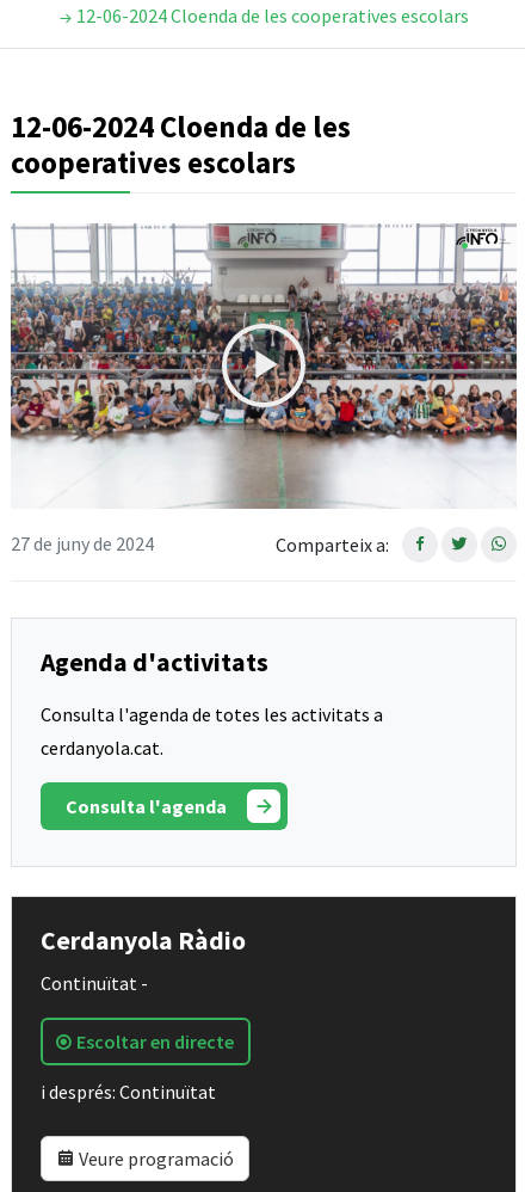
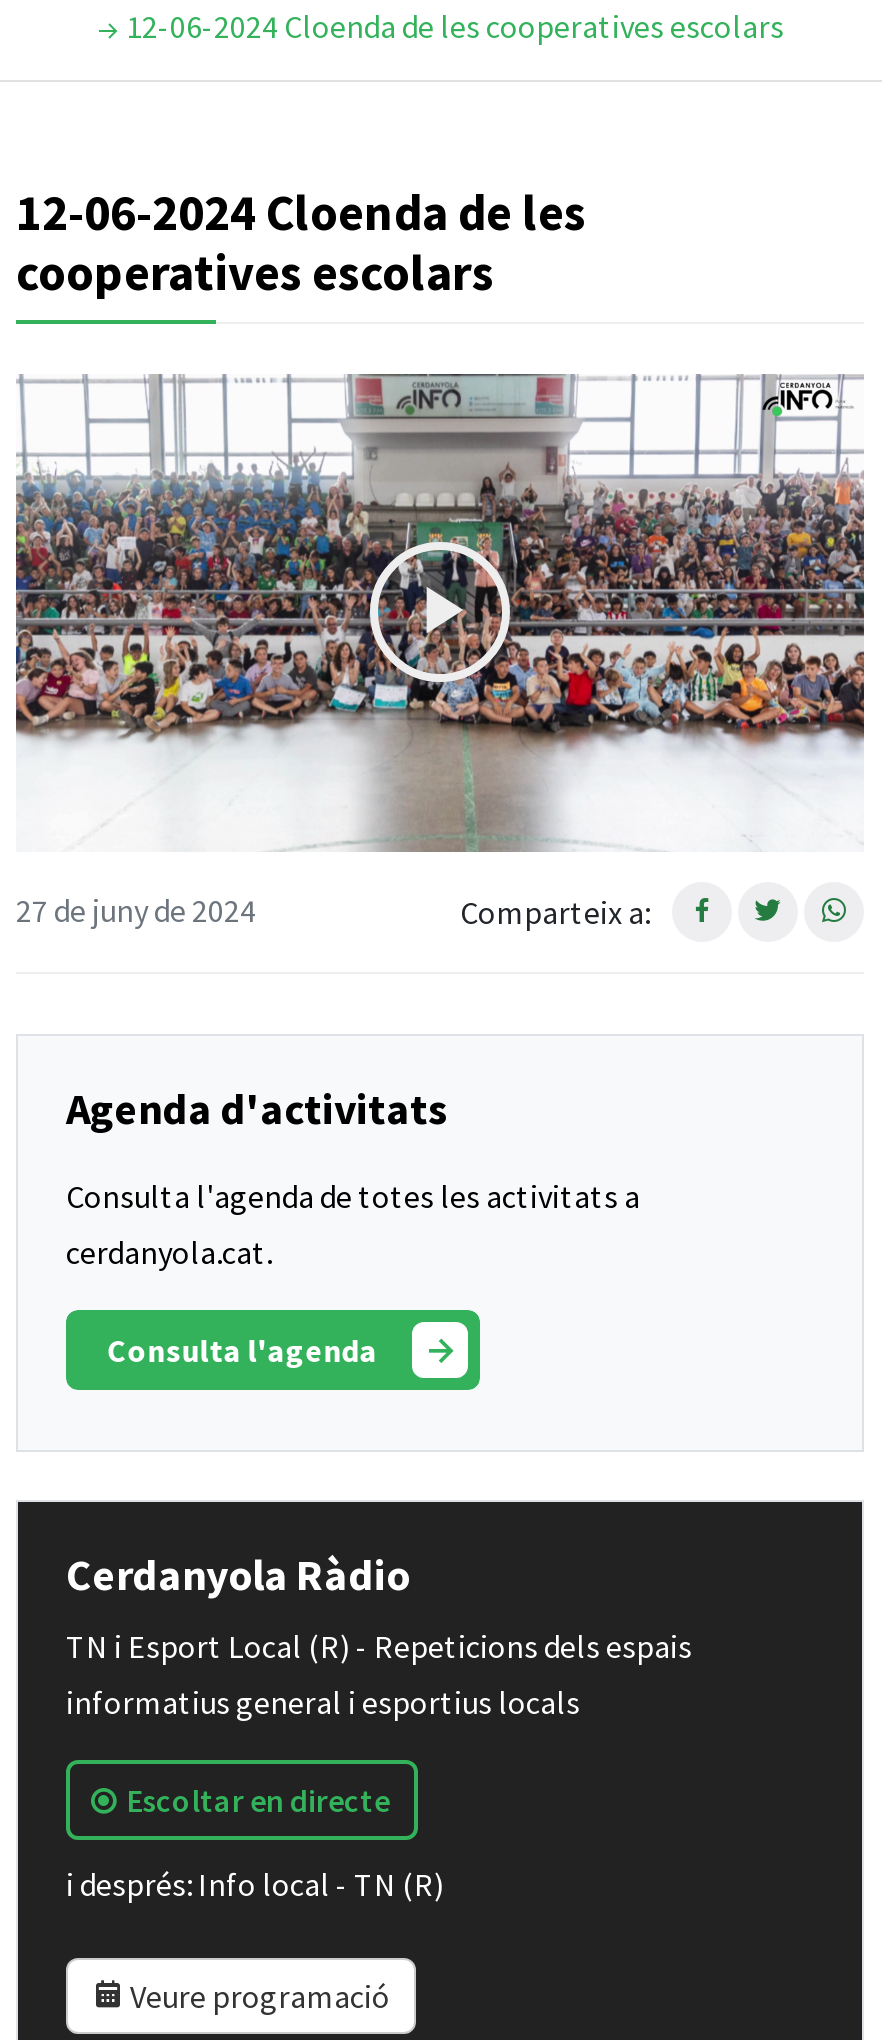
[41,971,148,995] Continuïtat - -> [66,1626,692,1722] TN i Esport Local (R) - Repeticions dels espais | informatius general i esportius locals
[41,1080,216,1104] i després: Continuïtat -> [66,1864,444,1904] i després: Info local - TN (R)

